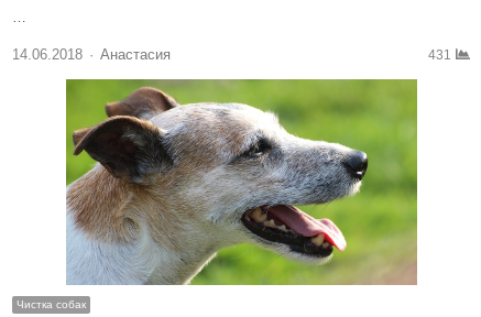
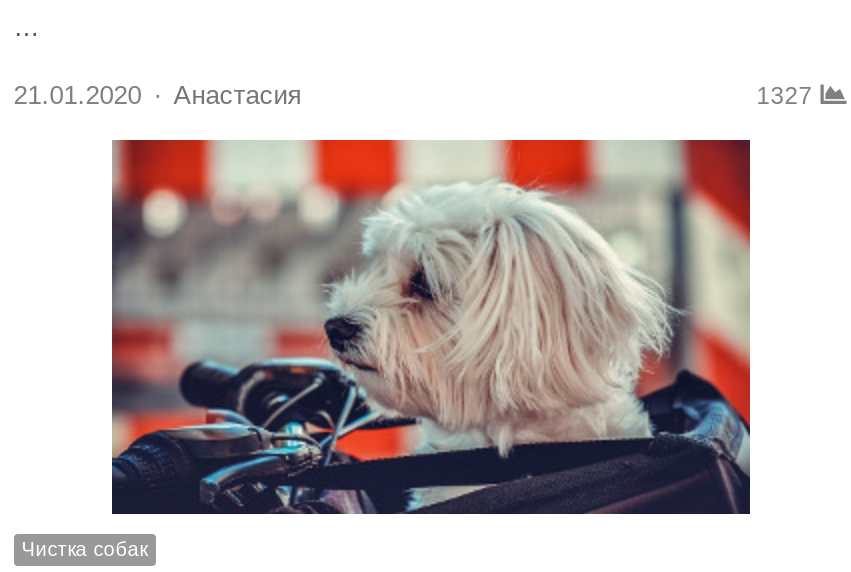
[12,46,82,62] 14.06.2018 -> [13,79,141,109] 21.01.2020
[428,47,452,62] 431 -> [757,81,813,109] 1327
[65,78,418,286] [image] -> [110,138,752,516] [image]

